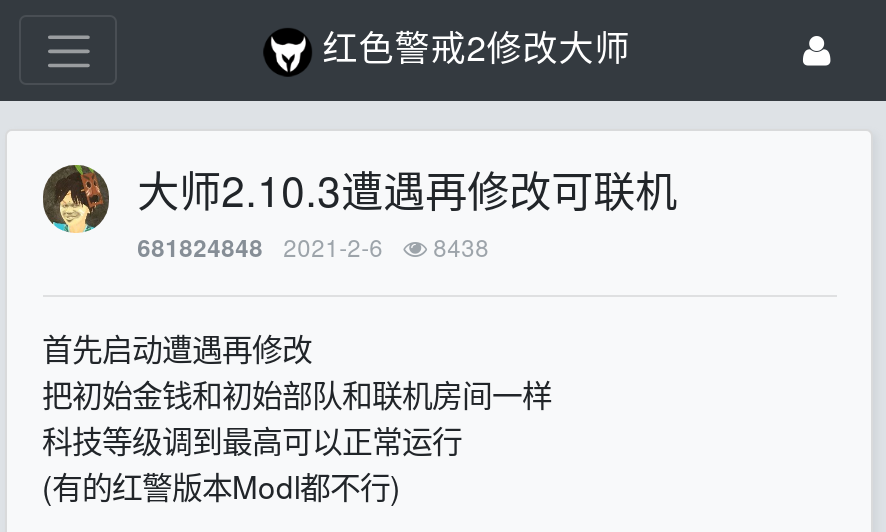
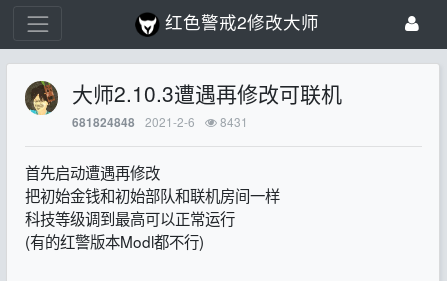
[137,230,489,266] 681824848 2021-2-6 8438 -> [72,113,248,131] 681824848 2021-2-6 8431

